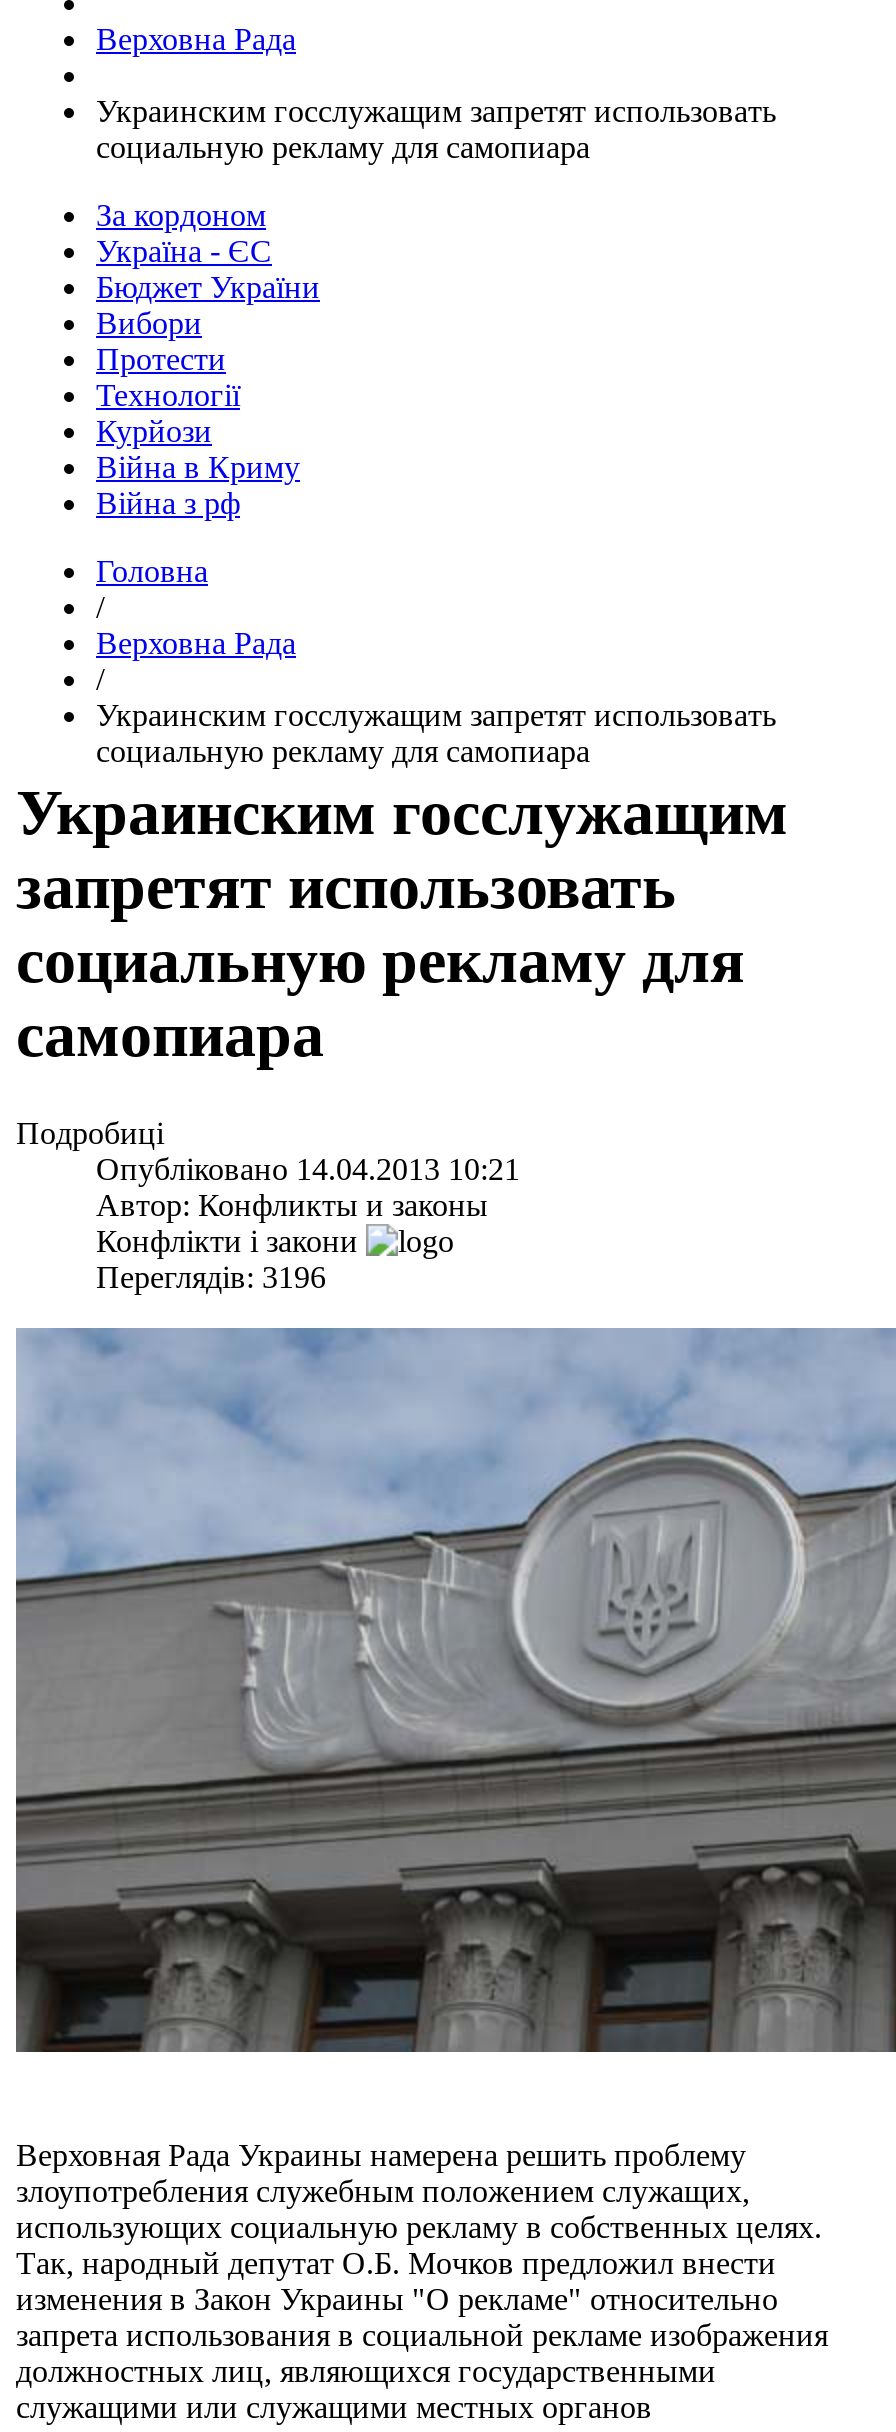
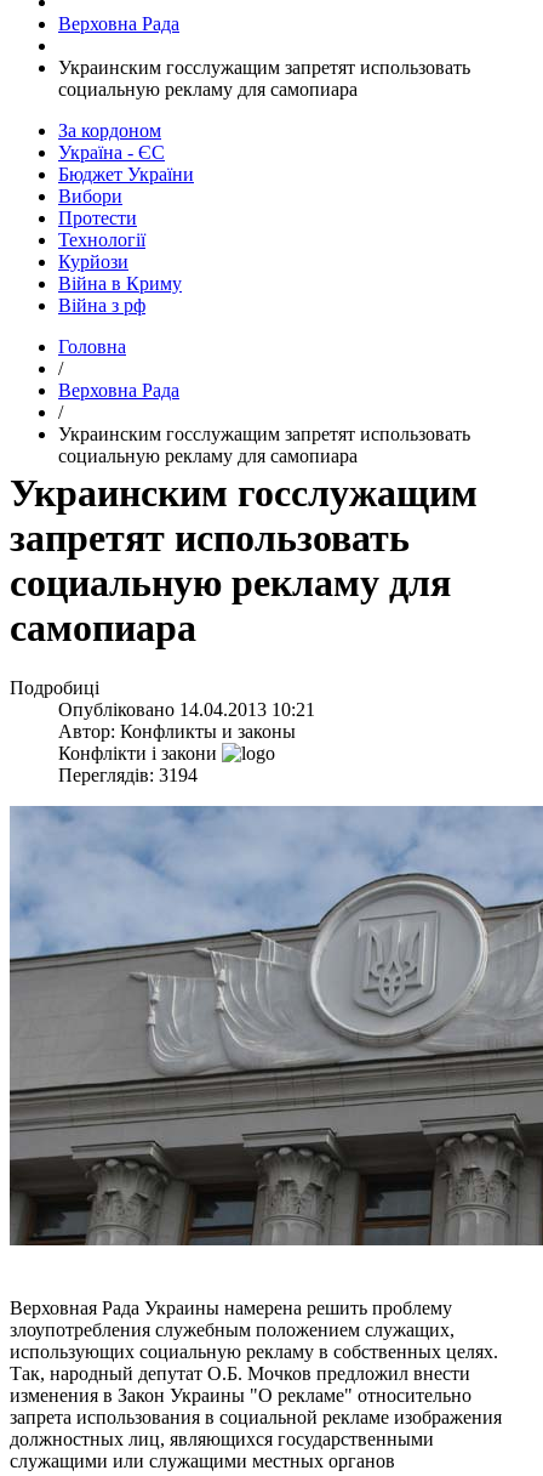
[96,1260,326,1294] Переглядів: 3196 -> [58,765,198,785] Переглядів: 3194

